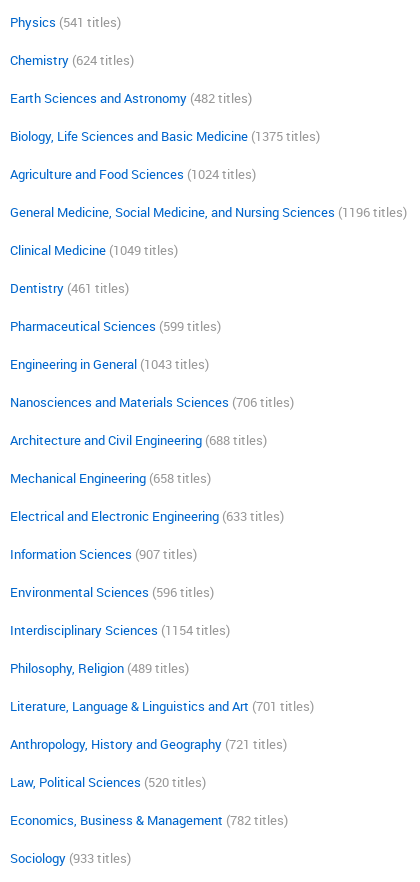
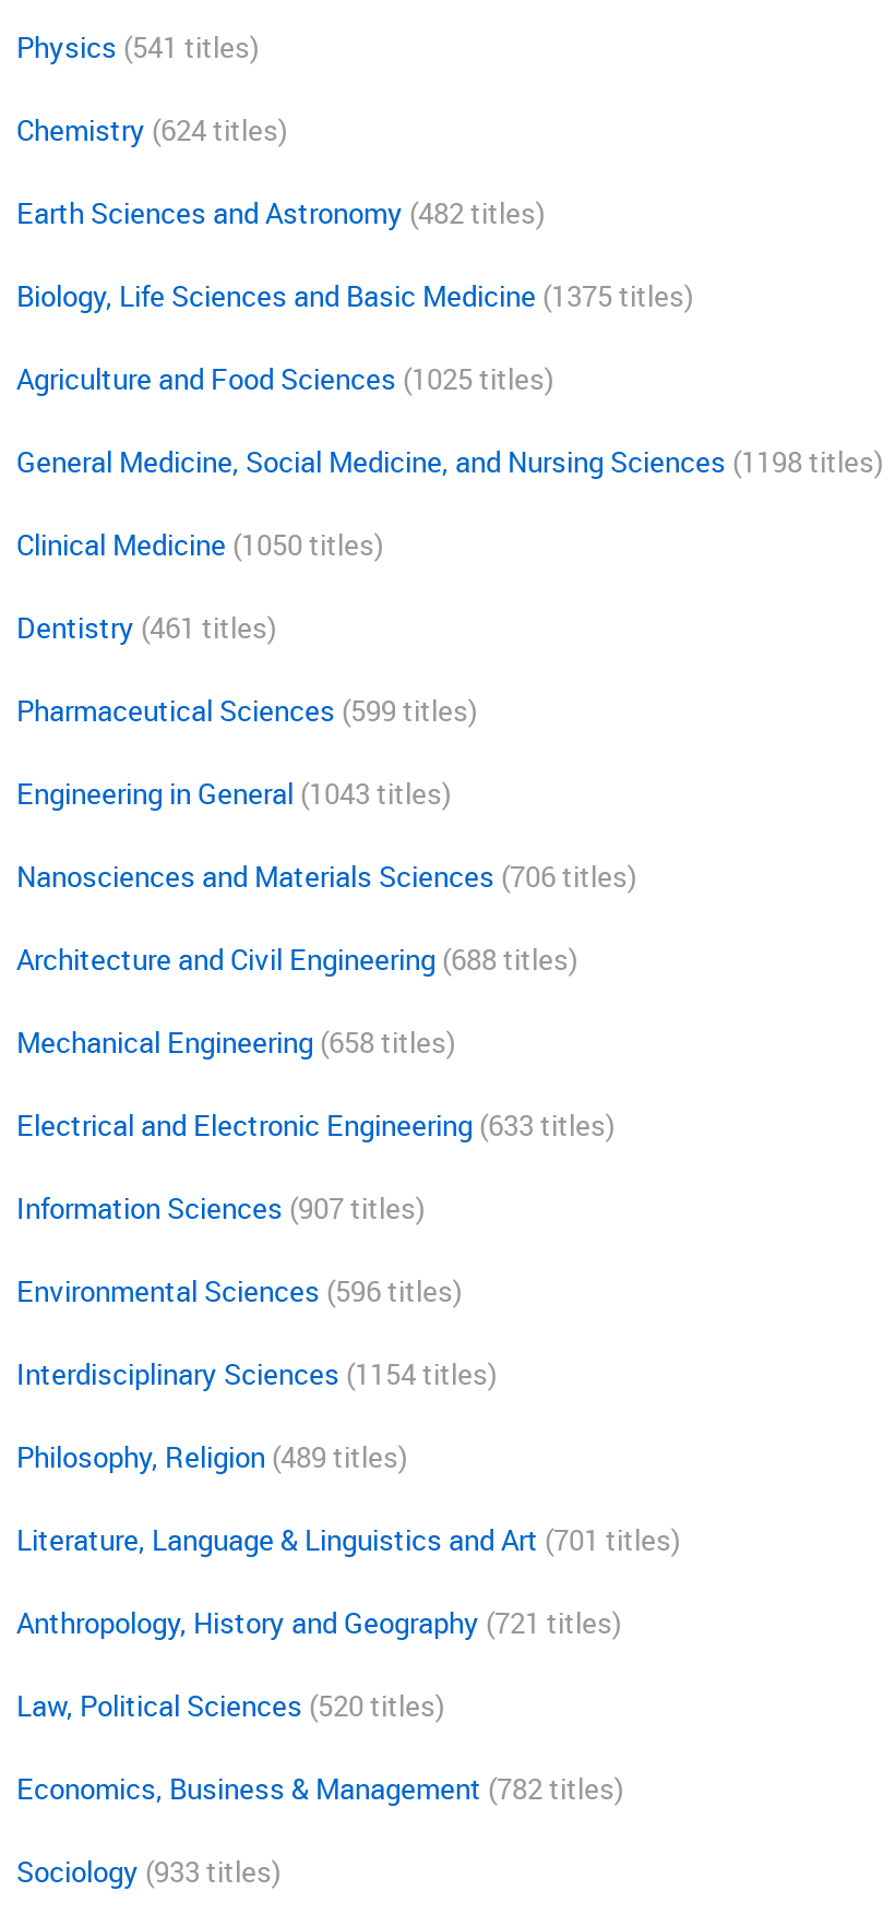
[10,165,256,183] Agriculture and Food Sciences (1024 titles) -> [16,359,553,398] Agriculture and Food Sciences (1025 titles)
[10,203,407,221] General Medicine, Social Medicine, and Nursing Sciences (1196 titles) -> [16,442,883,481] General Medicine, Social Medicine, and Nursing Sciences (1198 titles)
[10,241,178,259] Clinical Medicine (1049 titles) -> [16,525,383,564] Clinical Medicine (1050 titles)

